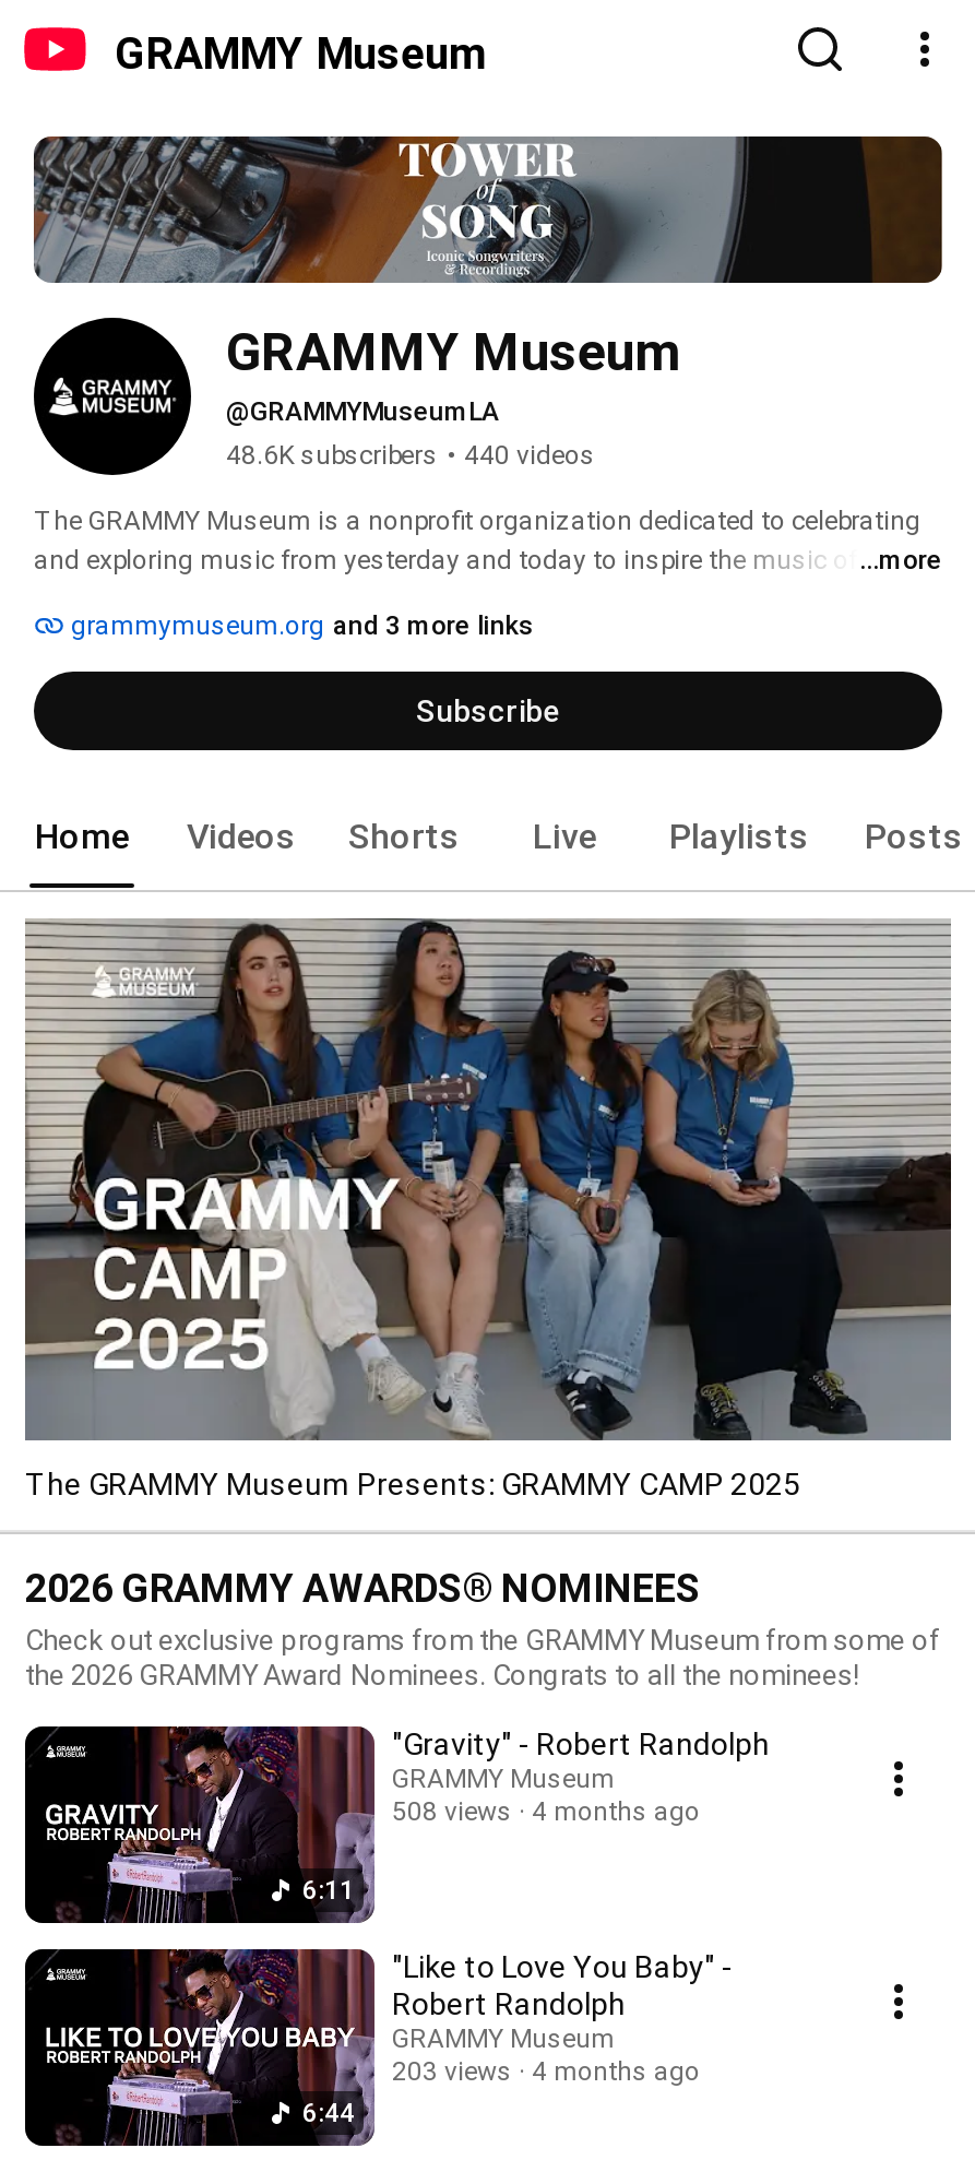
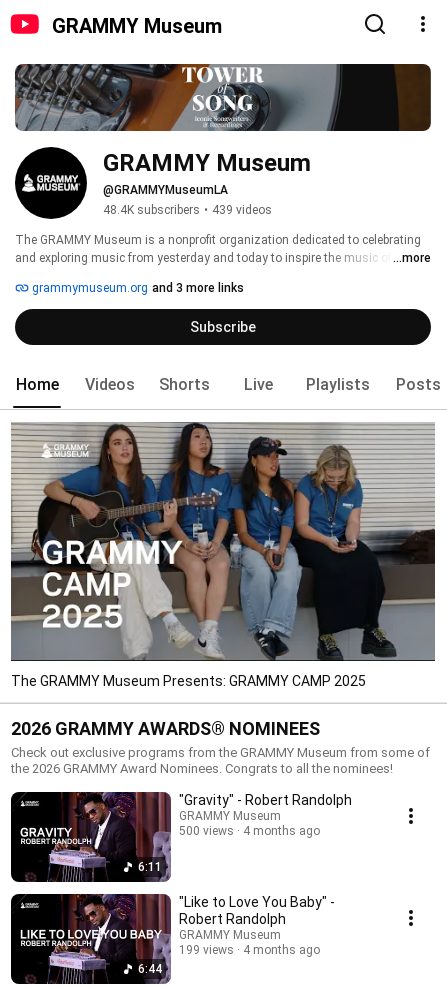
[226,440,595,471] 48.6K subscribers • 440 videos -> [103,203,272,217] 48.4K subscribers • 439 videos
[392,1795,700,1826] 508 views 4 months ago -> [179,823,320,837] 500 views 4 months ago
[392,2055,700,2086] 203 views 4 months ago -> [179,942,320,956] 199 views 4 months ago

